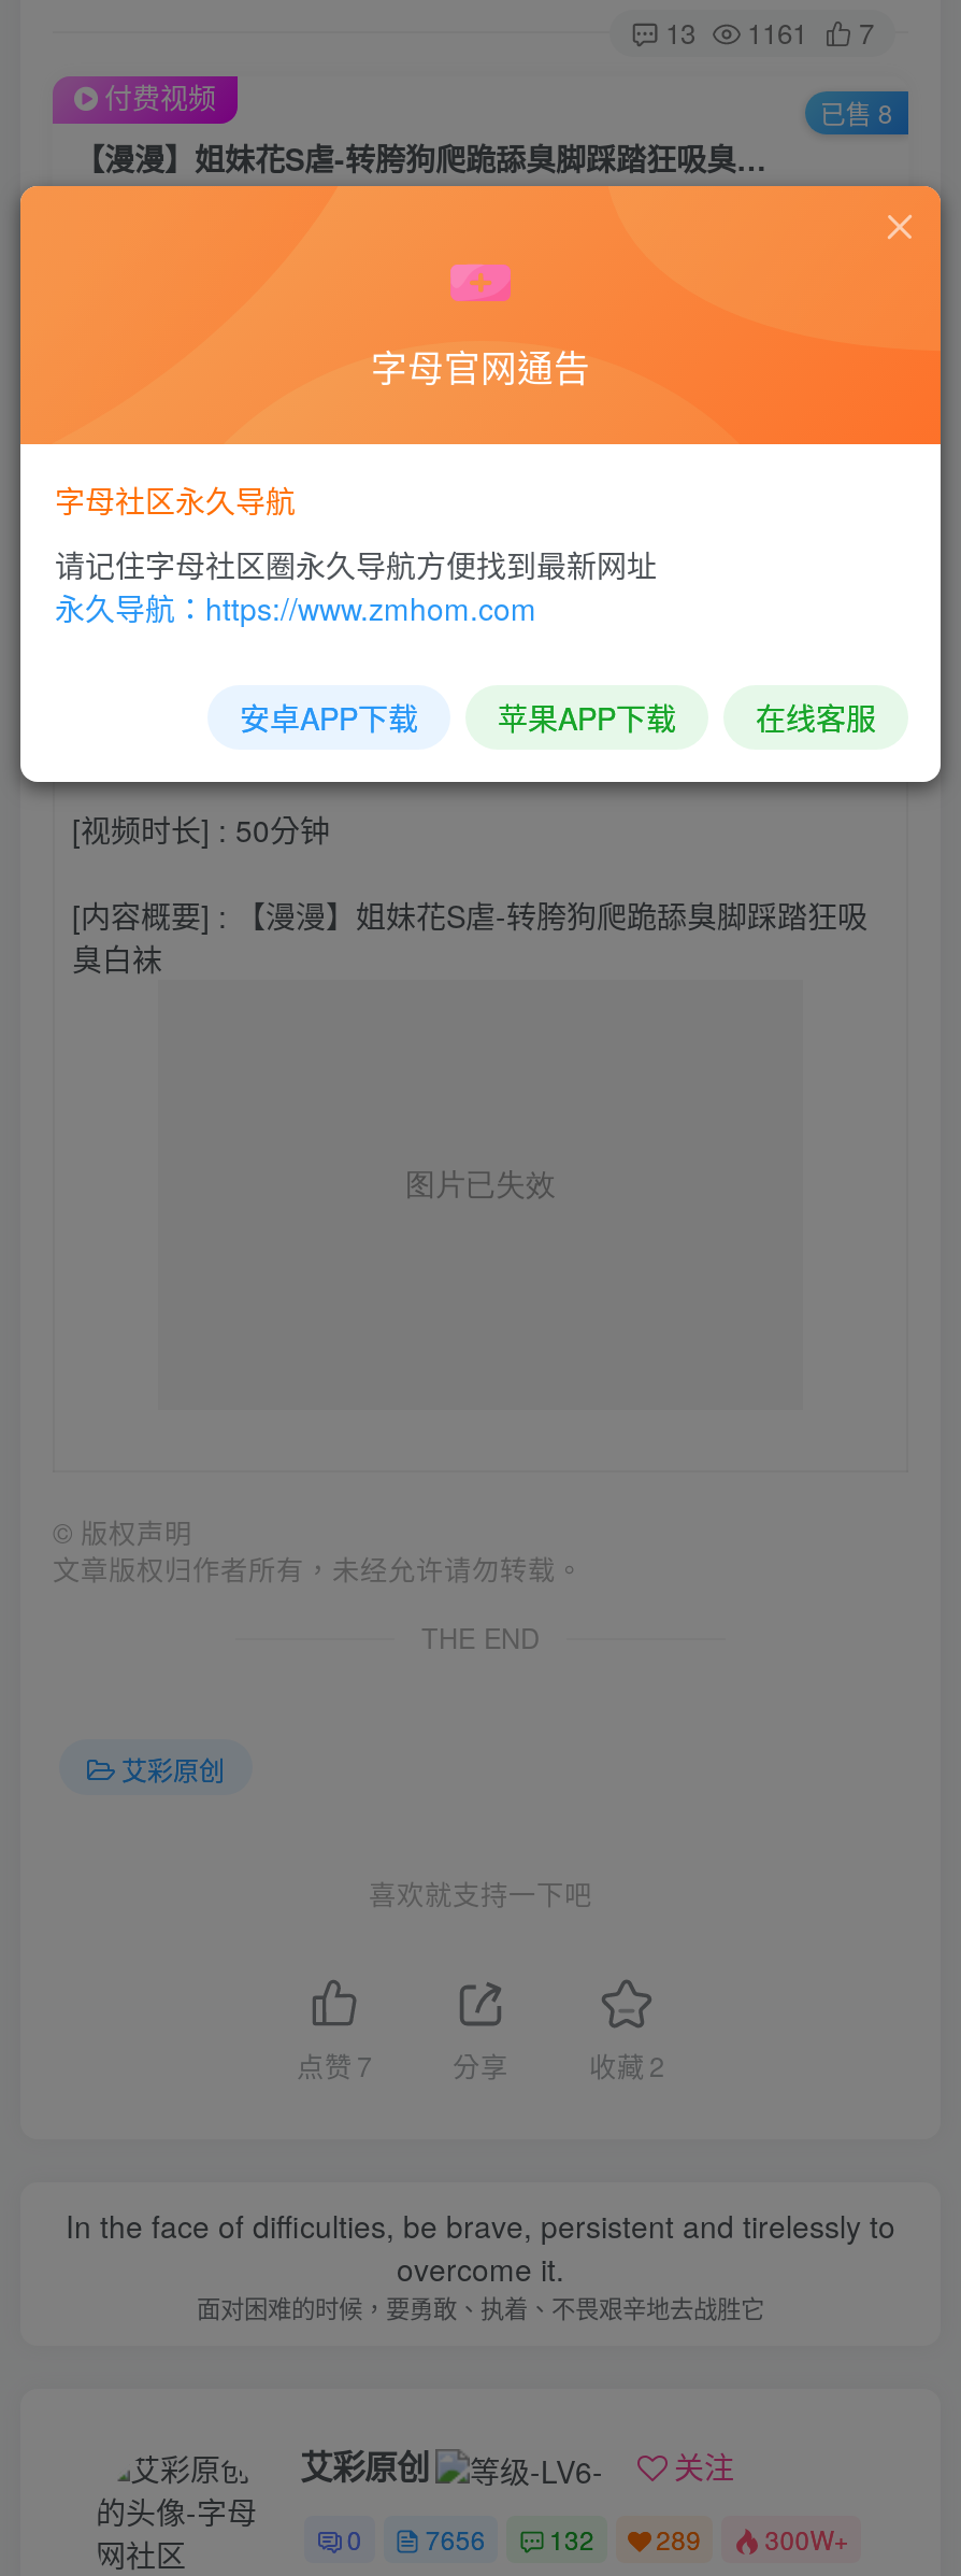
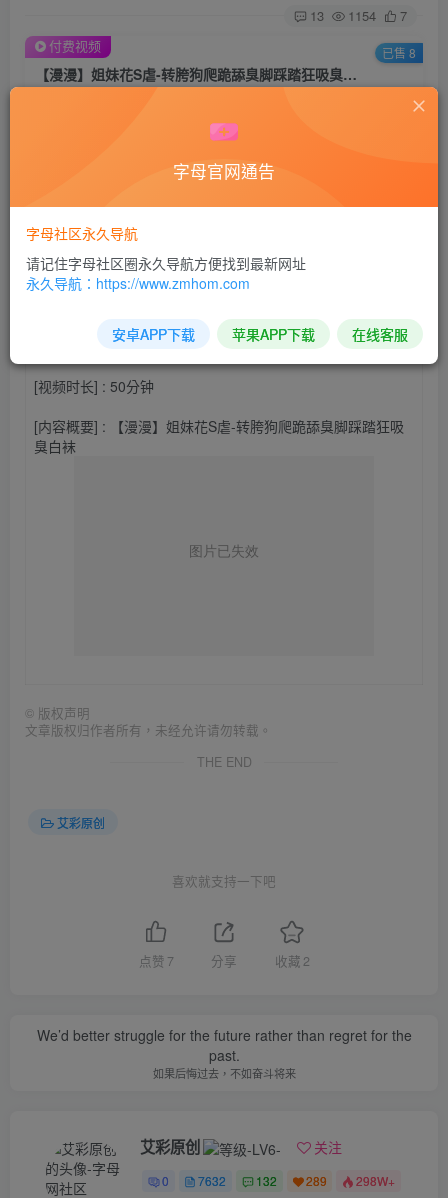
[665,12,874,53] 13 1161 7 -> [310,6,407,25] 13 1154 7
[66,2203,895,2323] In the face of difficulties, be brave, persistent and tirelessly to | overcome it. | 面对困难的时候，要勇敢、执着、不畏艰辛地去战胜它 -> [36,1025,411,1081] We’d better struggle for the future rather than regret for the | past. | 如果后悔过去，不如奋斗将来
[425,2521,486,2558] 7656 -> [198,1172,226,1189] 7632
[765,2521,849,2558] 300W+ -> [356,1172,395,1189] 298W+

